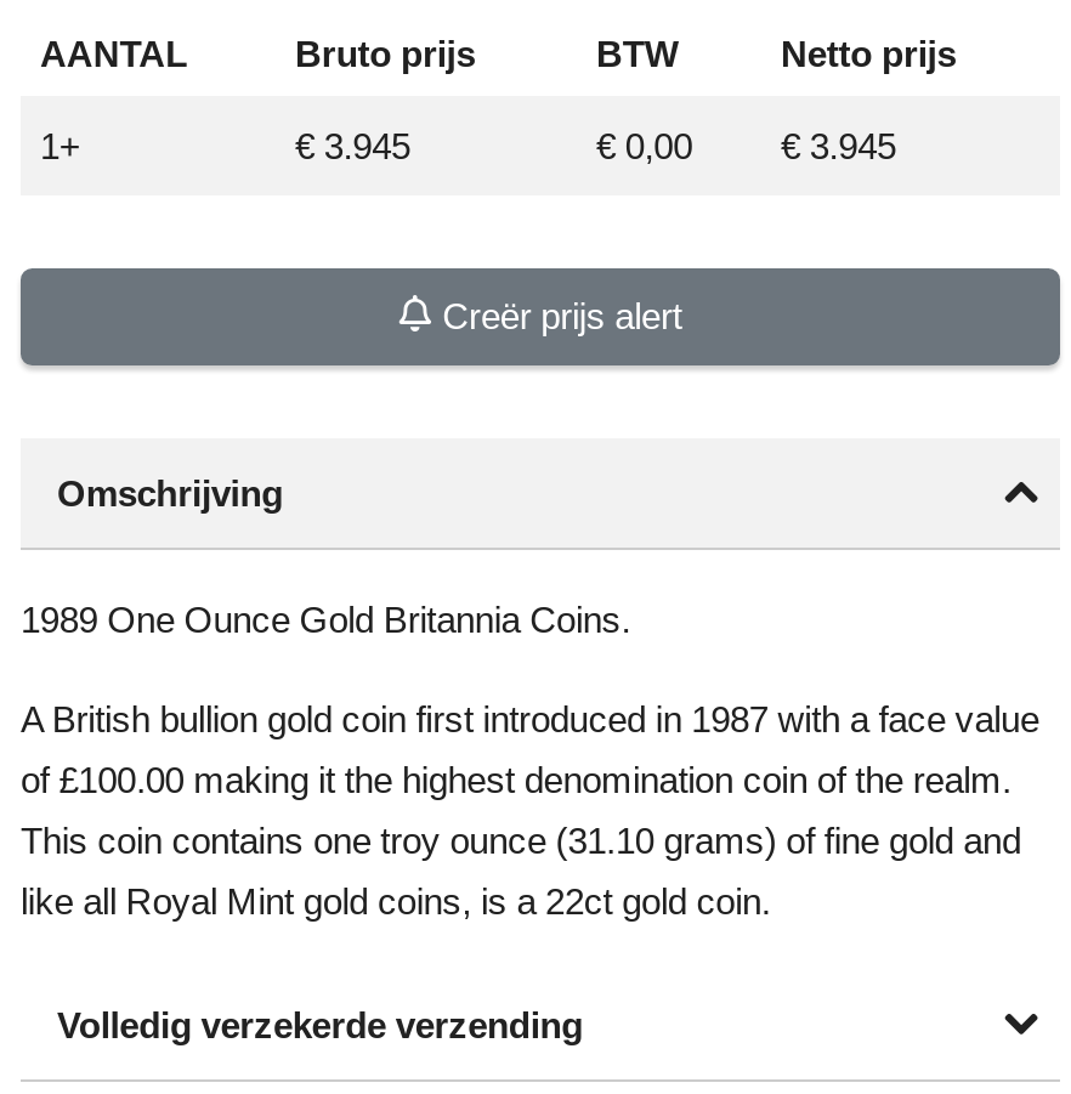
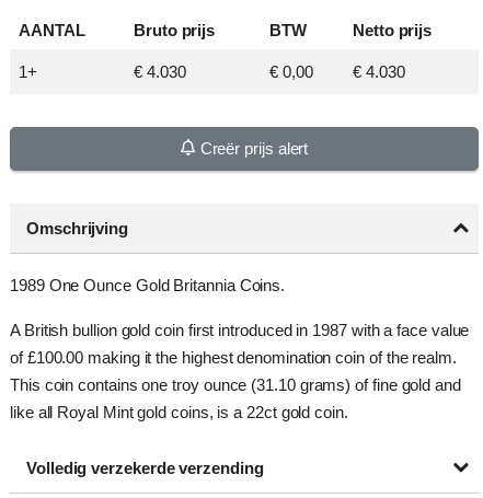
[295,126,410,167] € 3.945 -> [134,63,186,81] € 4.030
[781,126,896,167] € 3.945 -> [353,63,405,81] € 4.030

